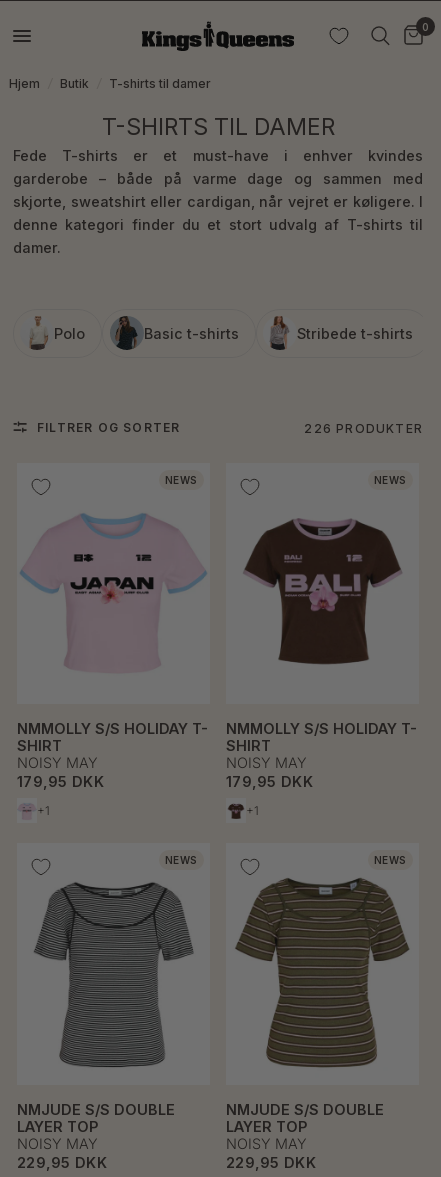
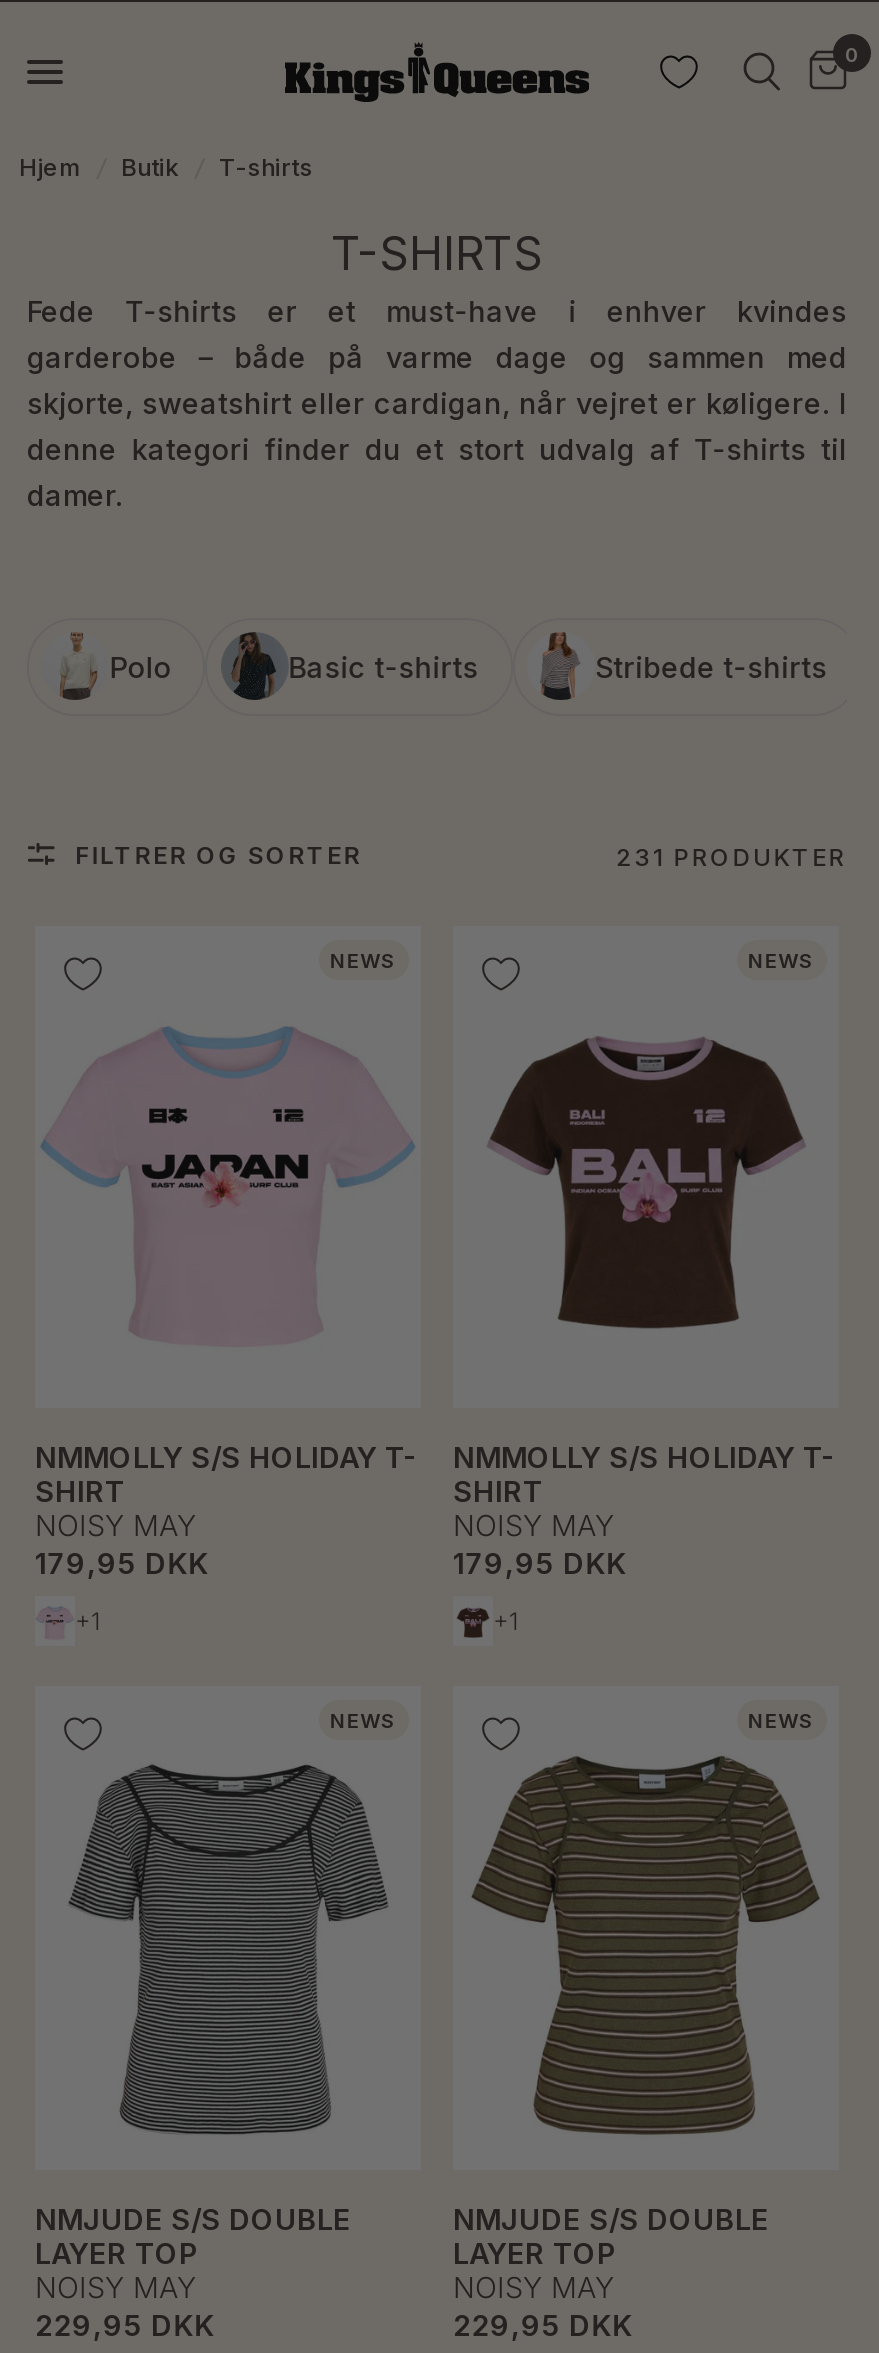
[9,76,211,91] Hjem / Butik / T-shirts til damer -> [19,152,313,182] Hjem / Butik / T-shirts
[101,113,334,141] T-SHIRTS TIL DAMER -> [331,226,543,282] T-SHIRTS
[304,421,423,436] 226 PRODUKTER -> [616,842,847,872] 231 PRODUKTER

